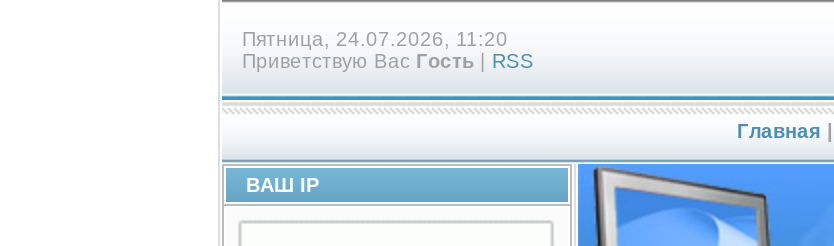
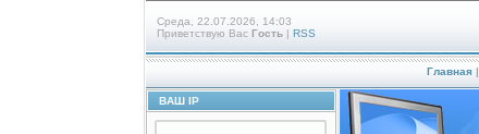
[242,28,508,50] Пятница, 24.07.2026, 11:20 -> [157,15,292,27] Среда, 22.07.2026, 14:03

